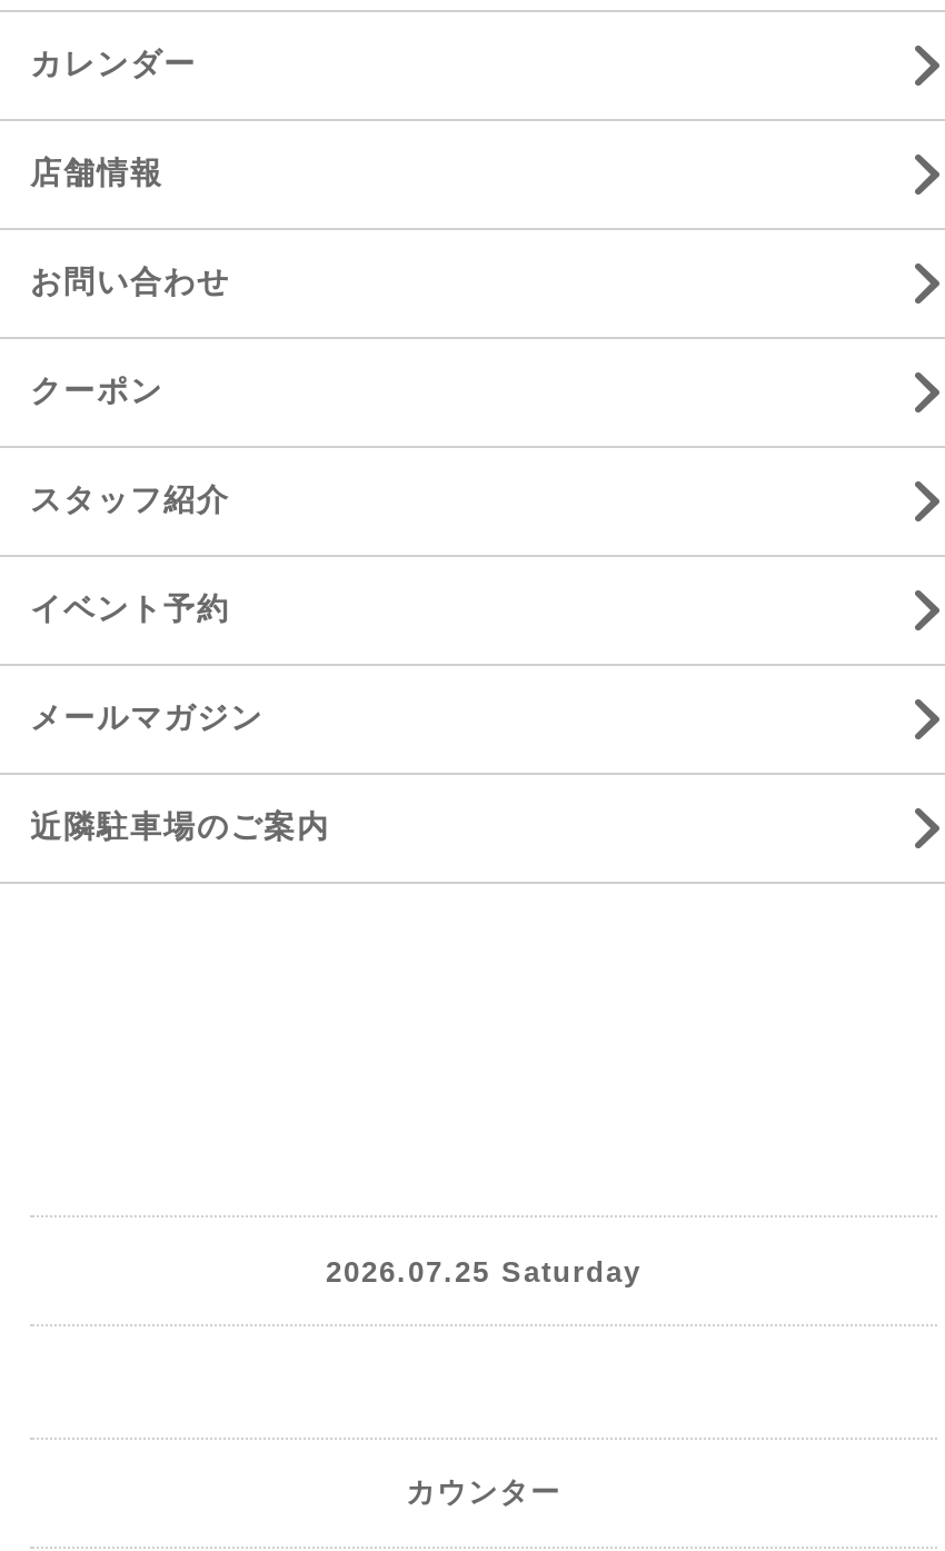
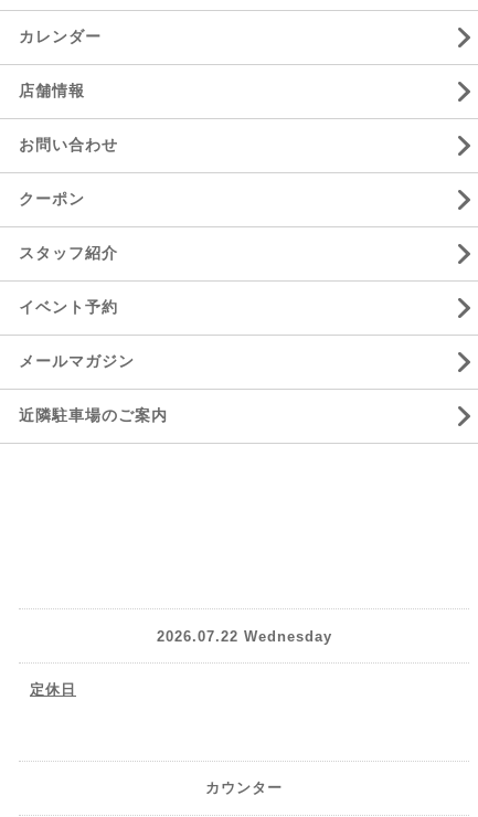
[326,1254,641,1287] 2026.07.25 Saturday -> [30,628,332,698] 2026.07.22 Wednesday | 定休日

